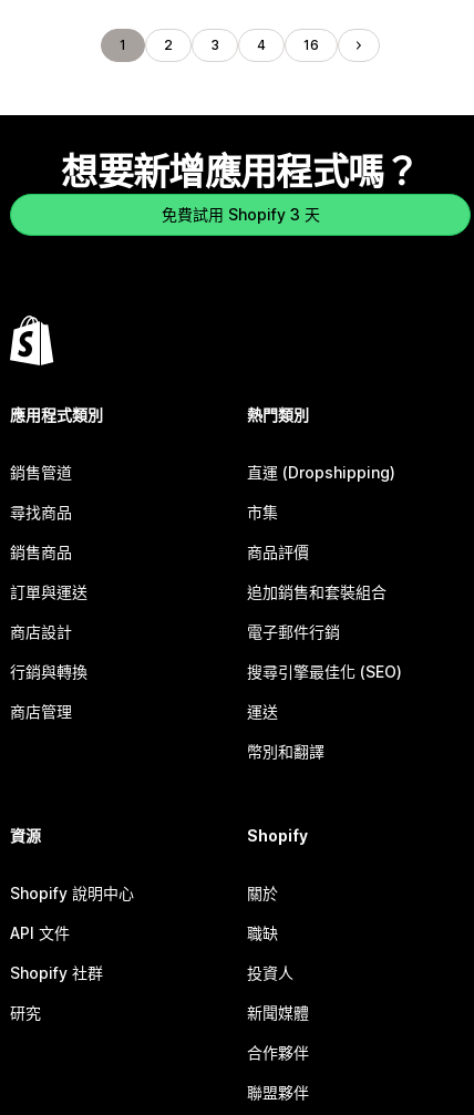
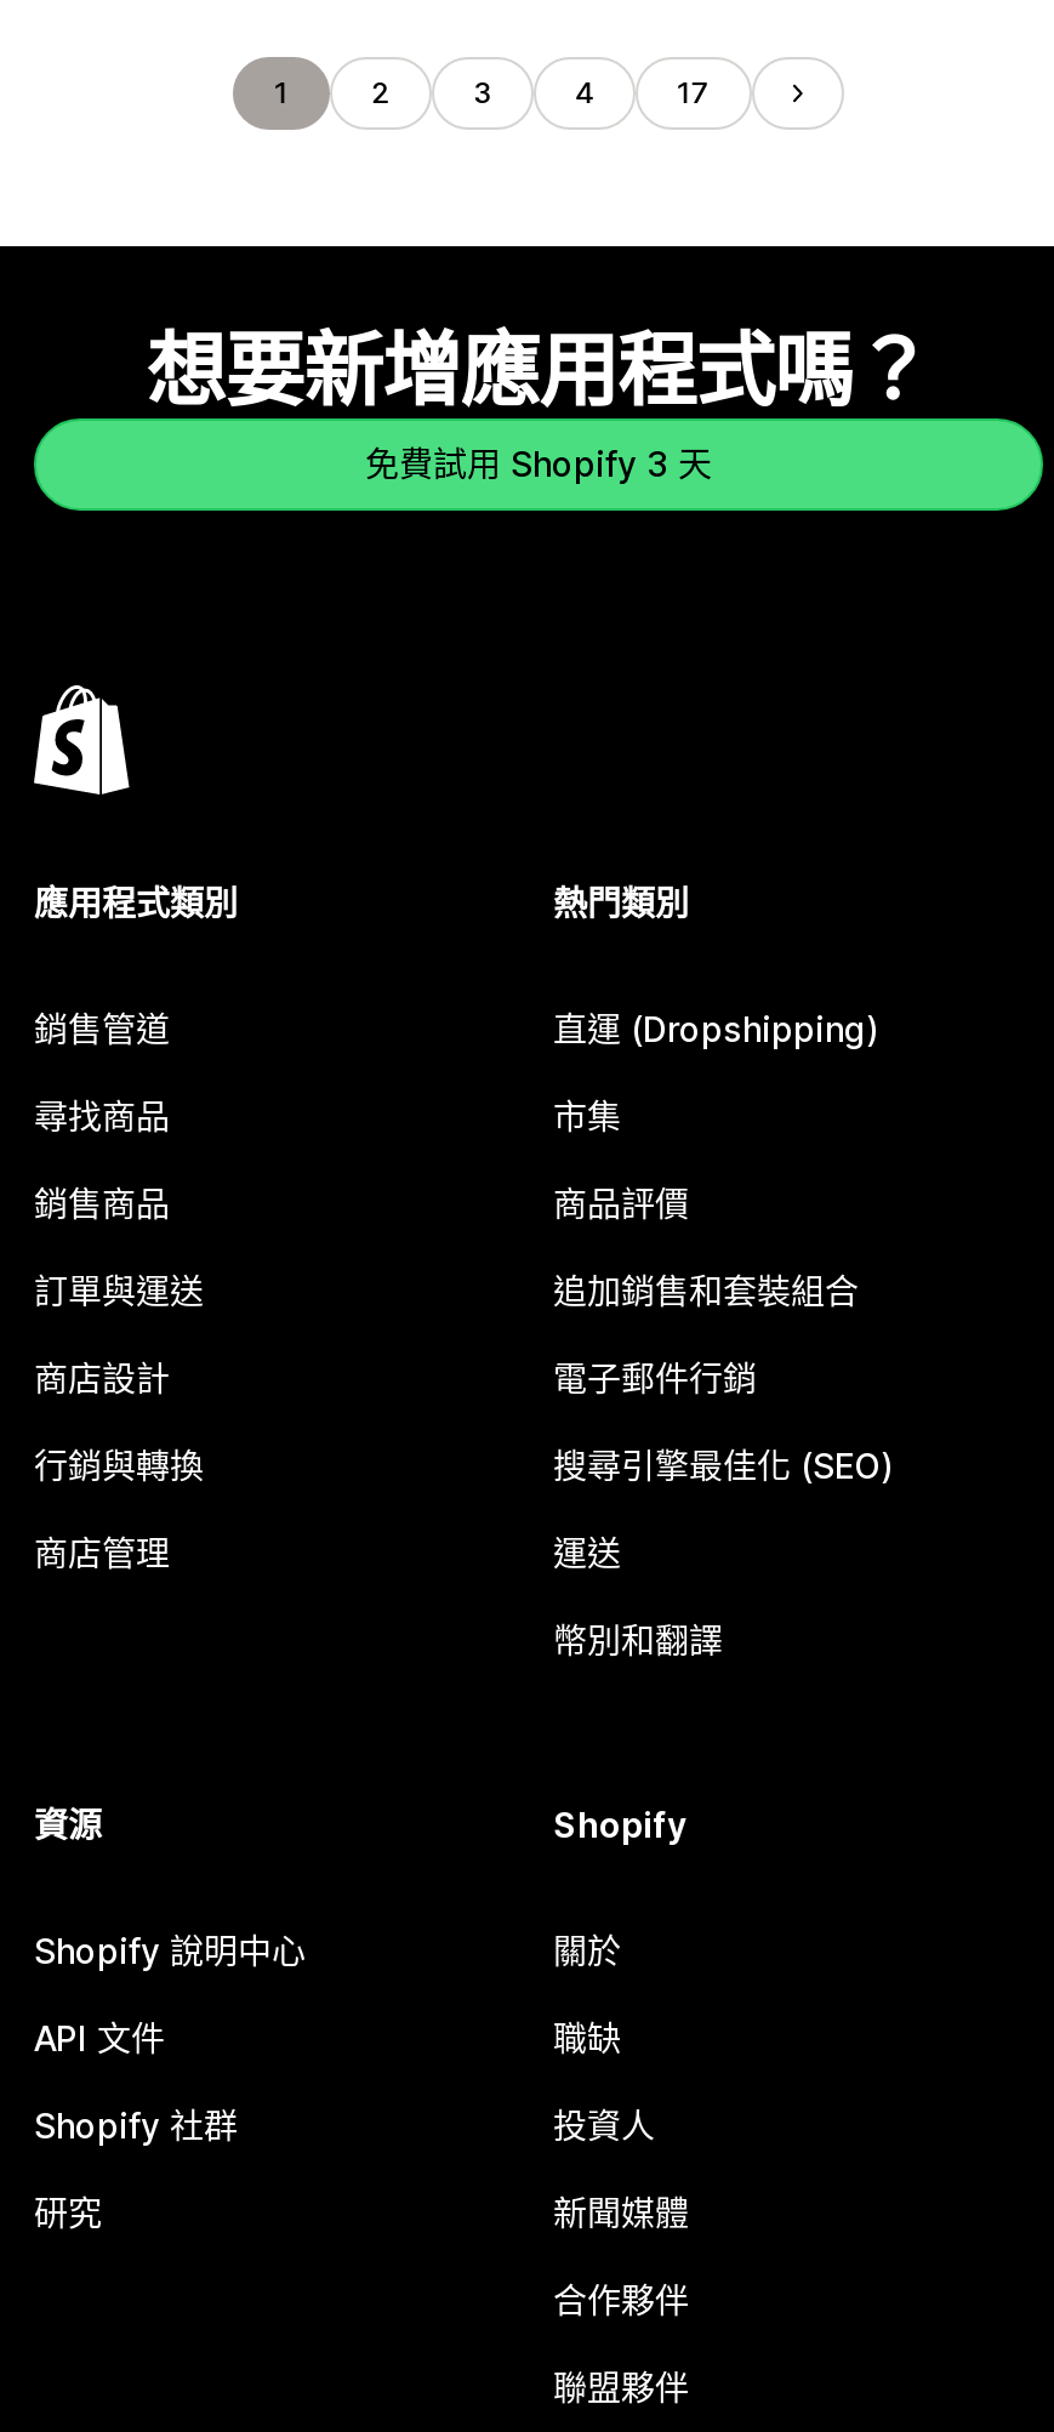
[303,37,319,53] 16 -> [676,74,710,110] 17

